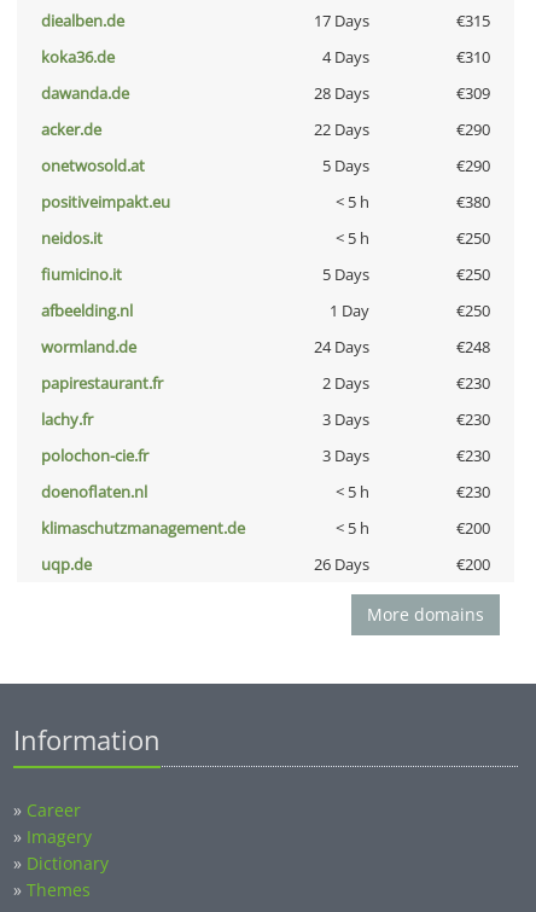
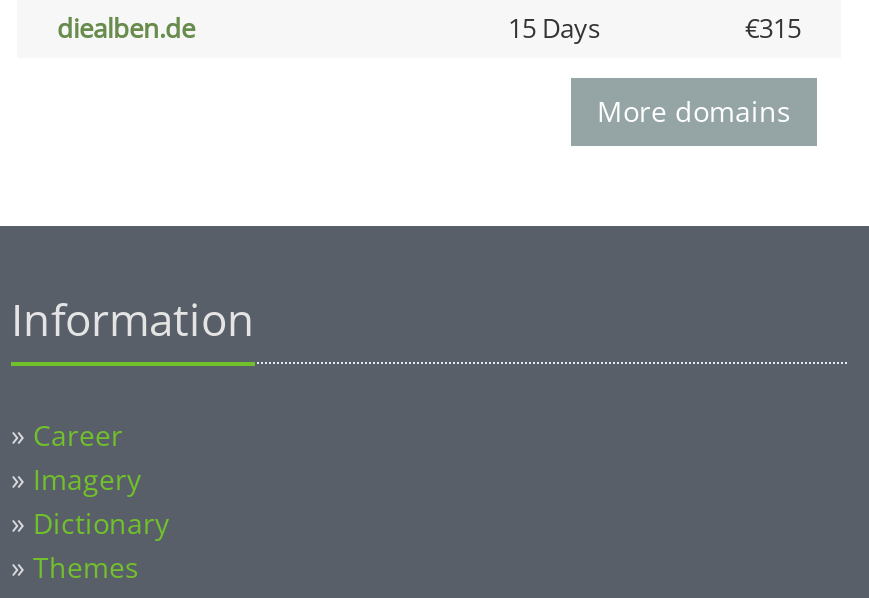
[313,10,369,31] 17 Days -> [508,10,600,46] 15 Days
[41,46,490,575] koka36.de | 4 Days | €310 | dawanda.de | 28 Days | €309 | acker.de | 22 Days | €290 | onetwosold.at | 5 Days | €290 | positiveimpakt.eu | < 5 h | €380 | neidos.it | < 5 h | €250 | fiumicino.it | 5 Days | €250 | afbeelding.nl | 1 Day | €250 | wormland.de | 24 Days | €248 | papirestaurant.fr | 2 Days | €230 | lachy.fr | 3 Days | €230 | polochon-cie.fr | 3 Days | €230 | doenoflaten.nl | < 5 h | €230 | klimaschutzmanagement.de | < 5 h | €200 | uqp.de | 26 Days | €200 -> none

